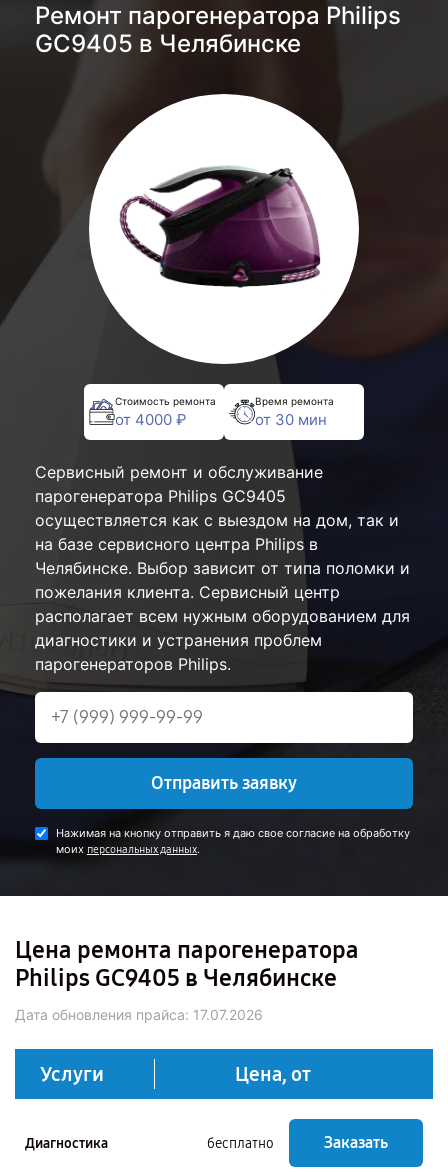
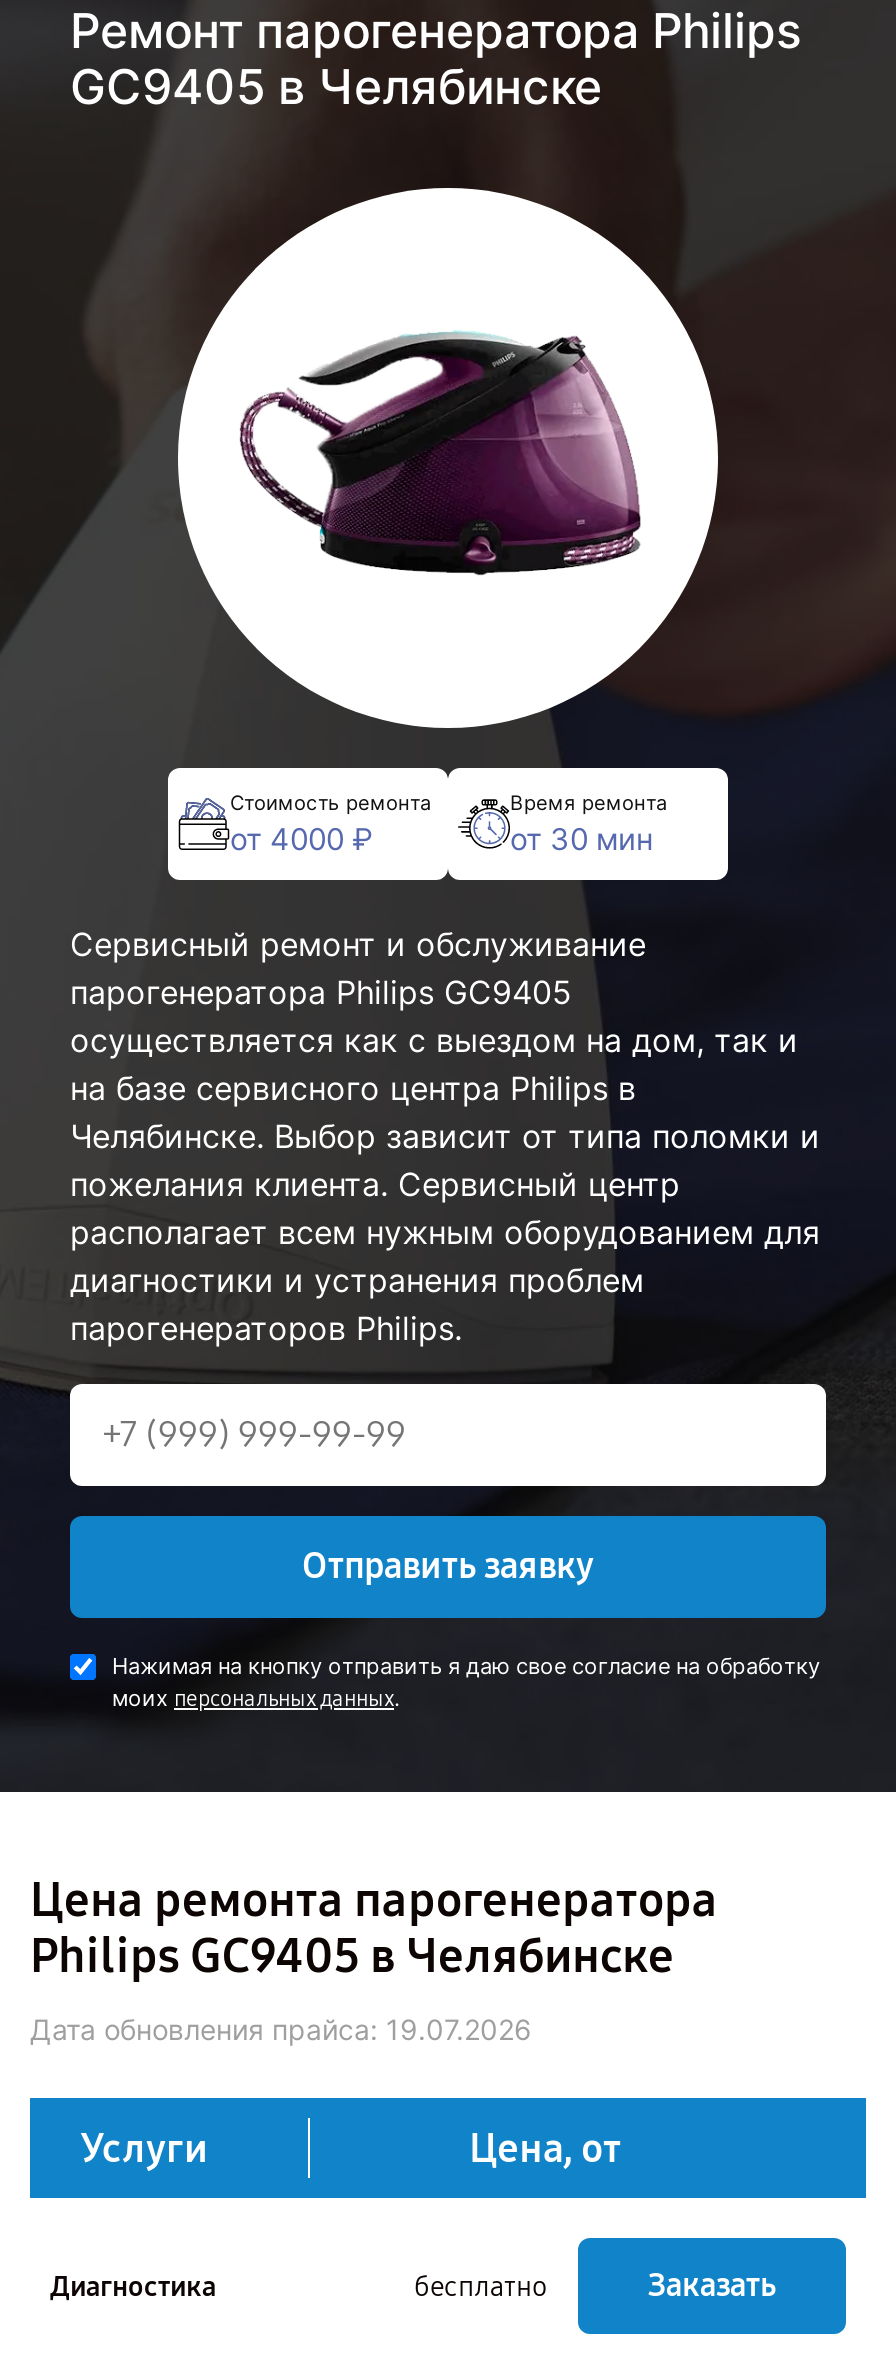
[15,1006,263,1023] Дата обновления прайса: 17.07.2026 -> [30,2012,532,2046] Дата обновления прайса: 19.07.2026

